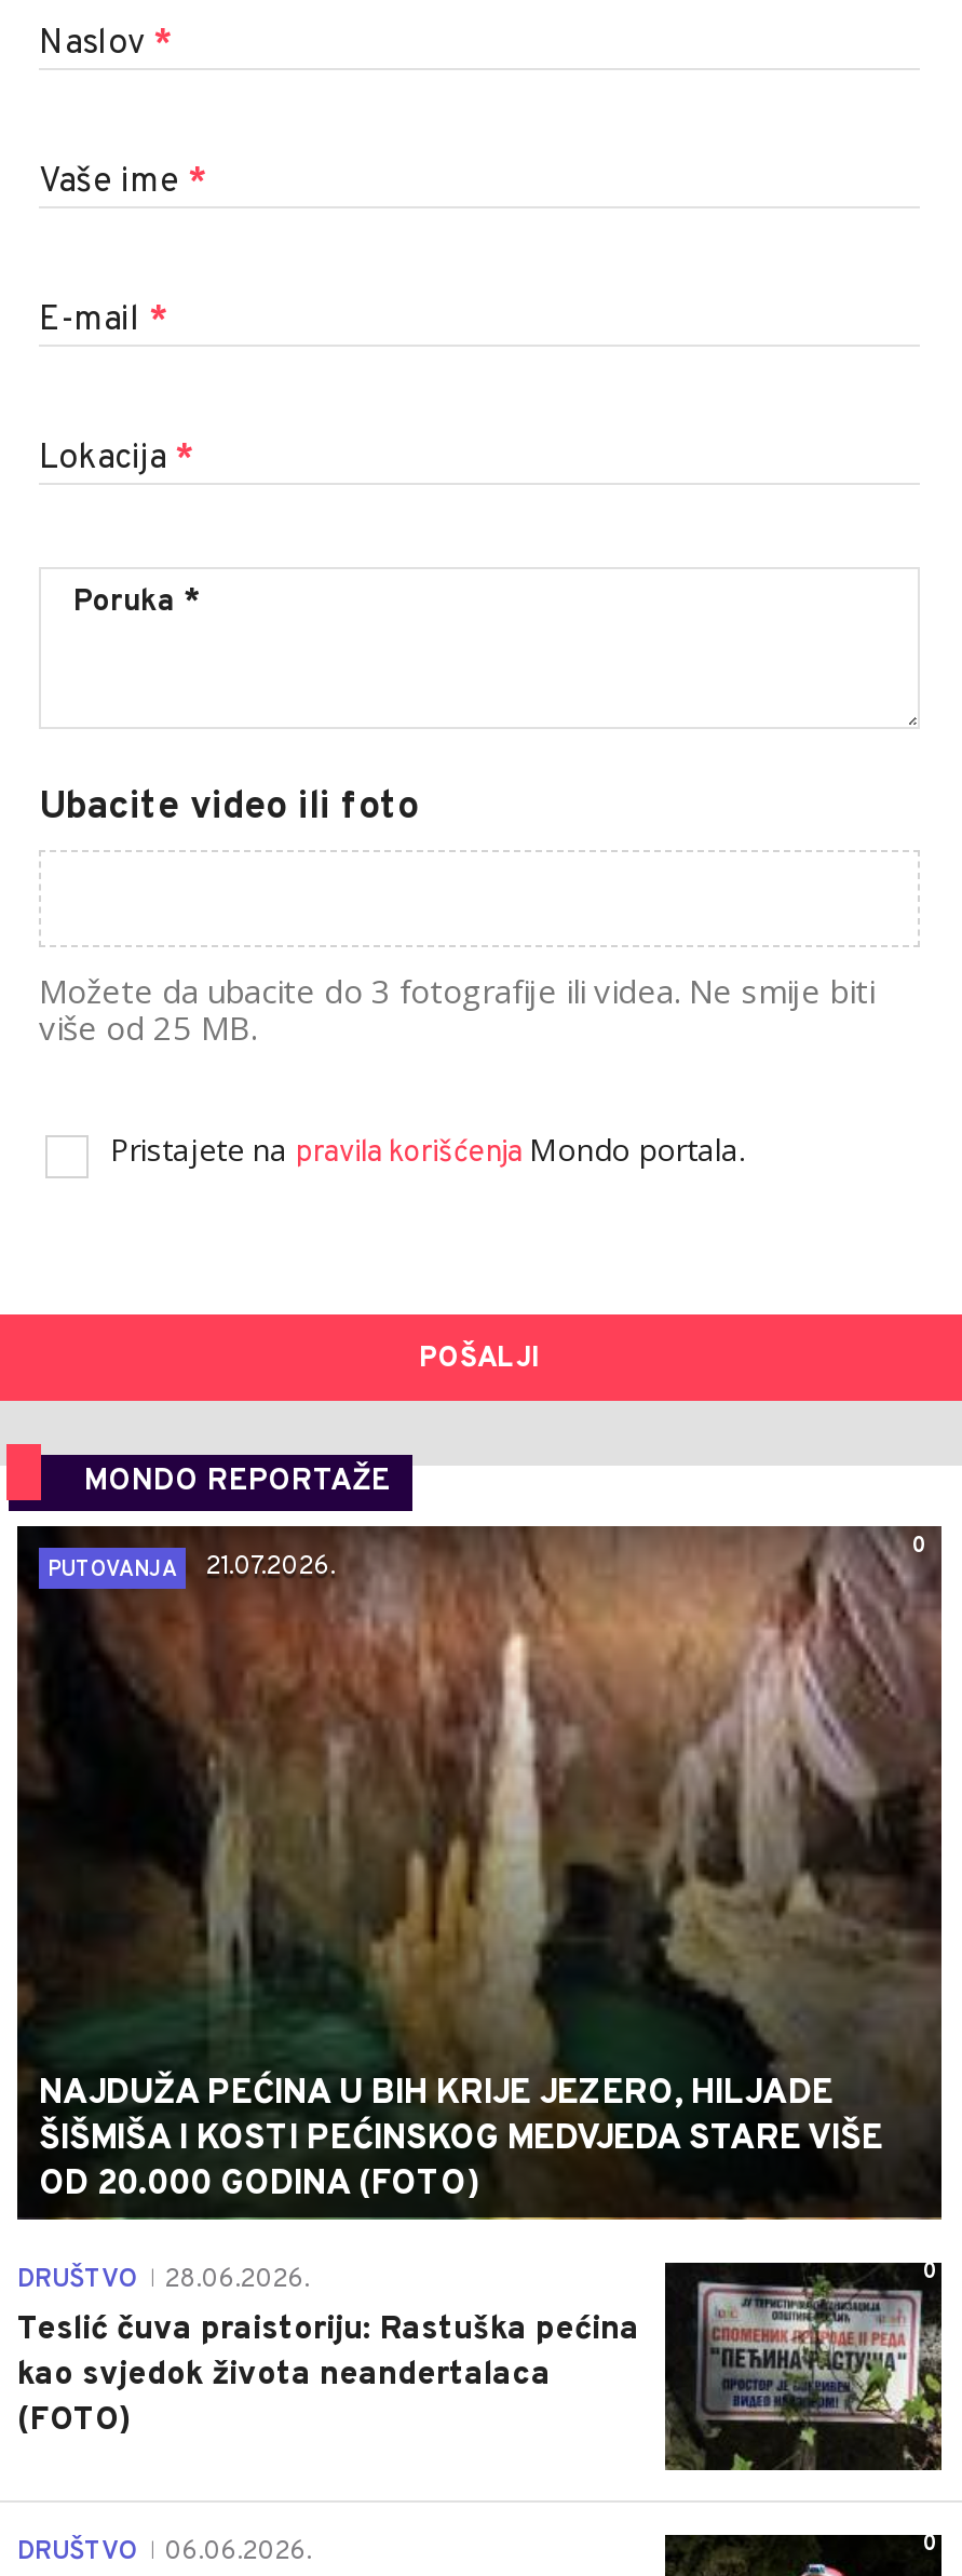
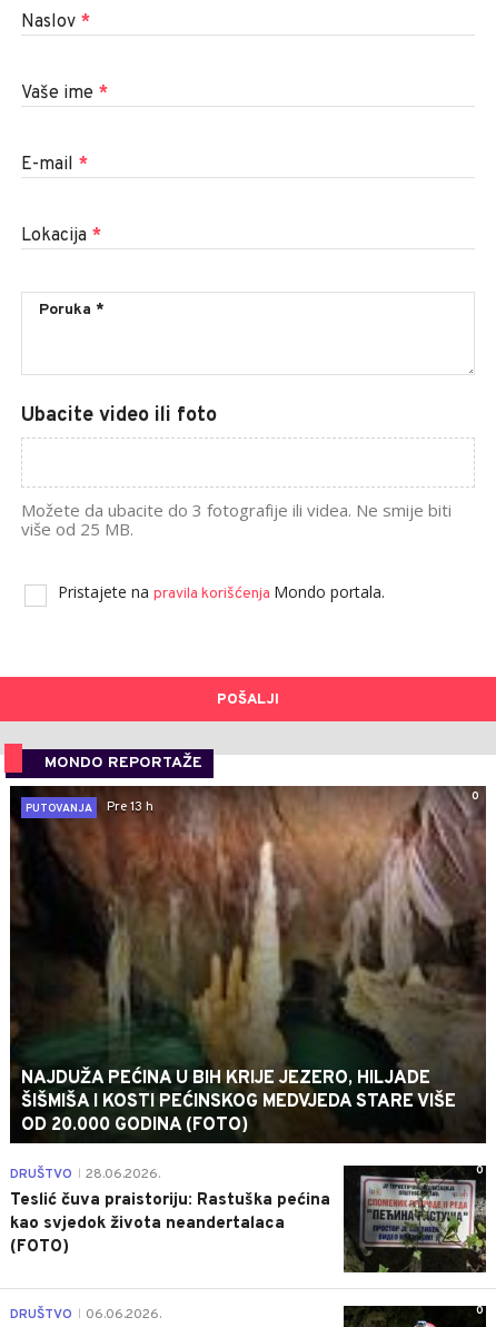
[48,1550,335,1585] PUTOVANJA 21.07.2026. -> [26,798,153,816] PUTOVANJA Pre 13 h

